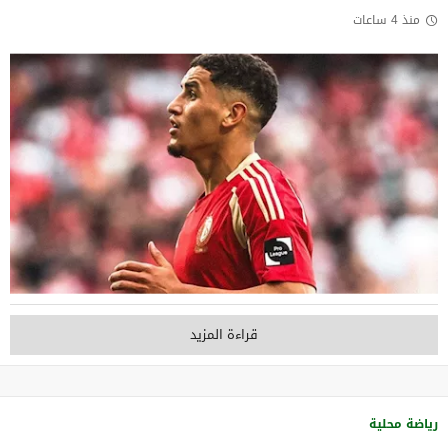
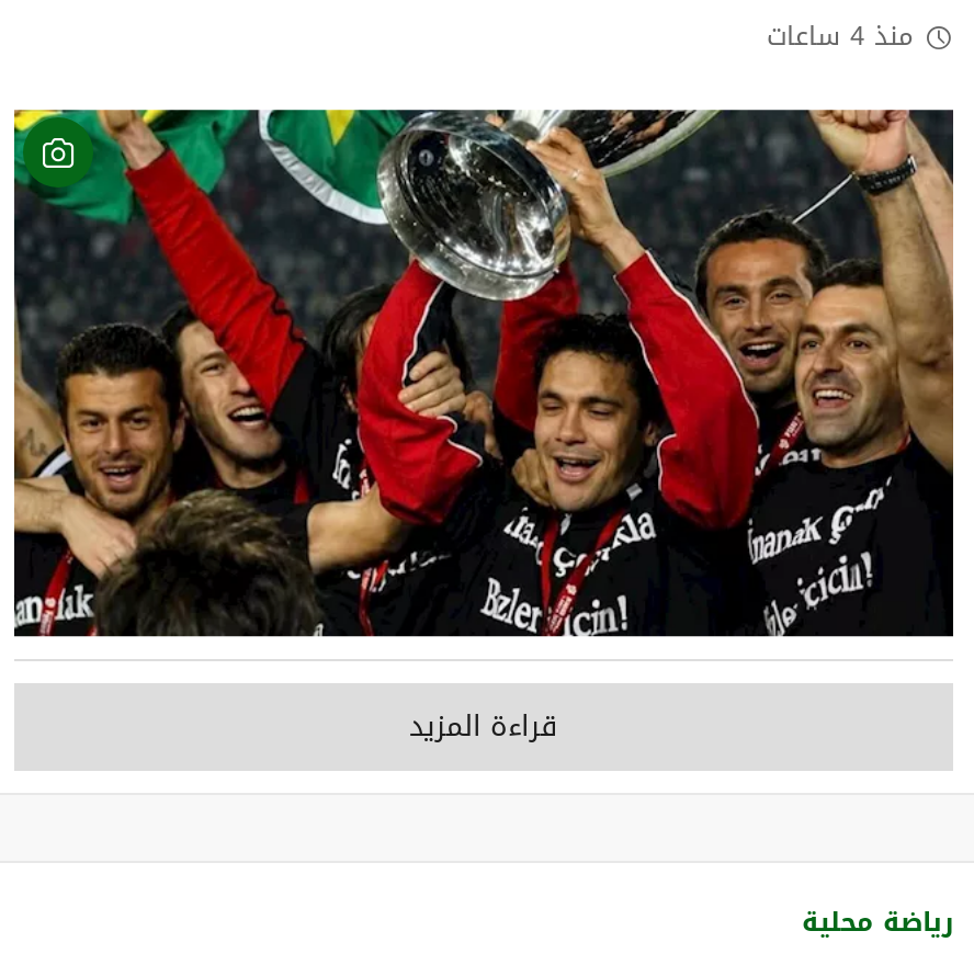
[9,53,439,295] [image] -> [12,109,955,639] [image]

